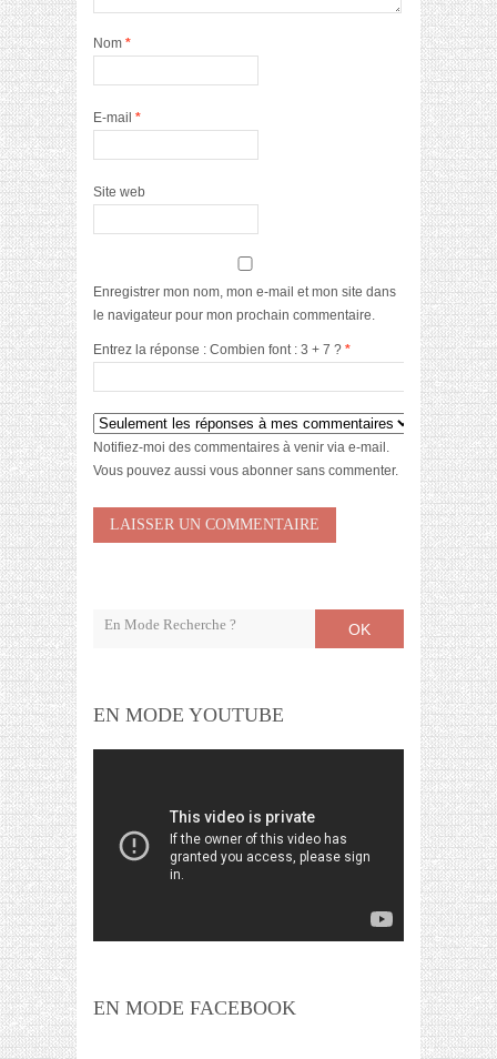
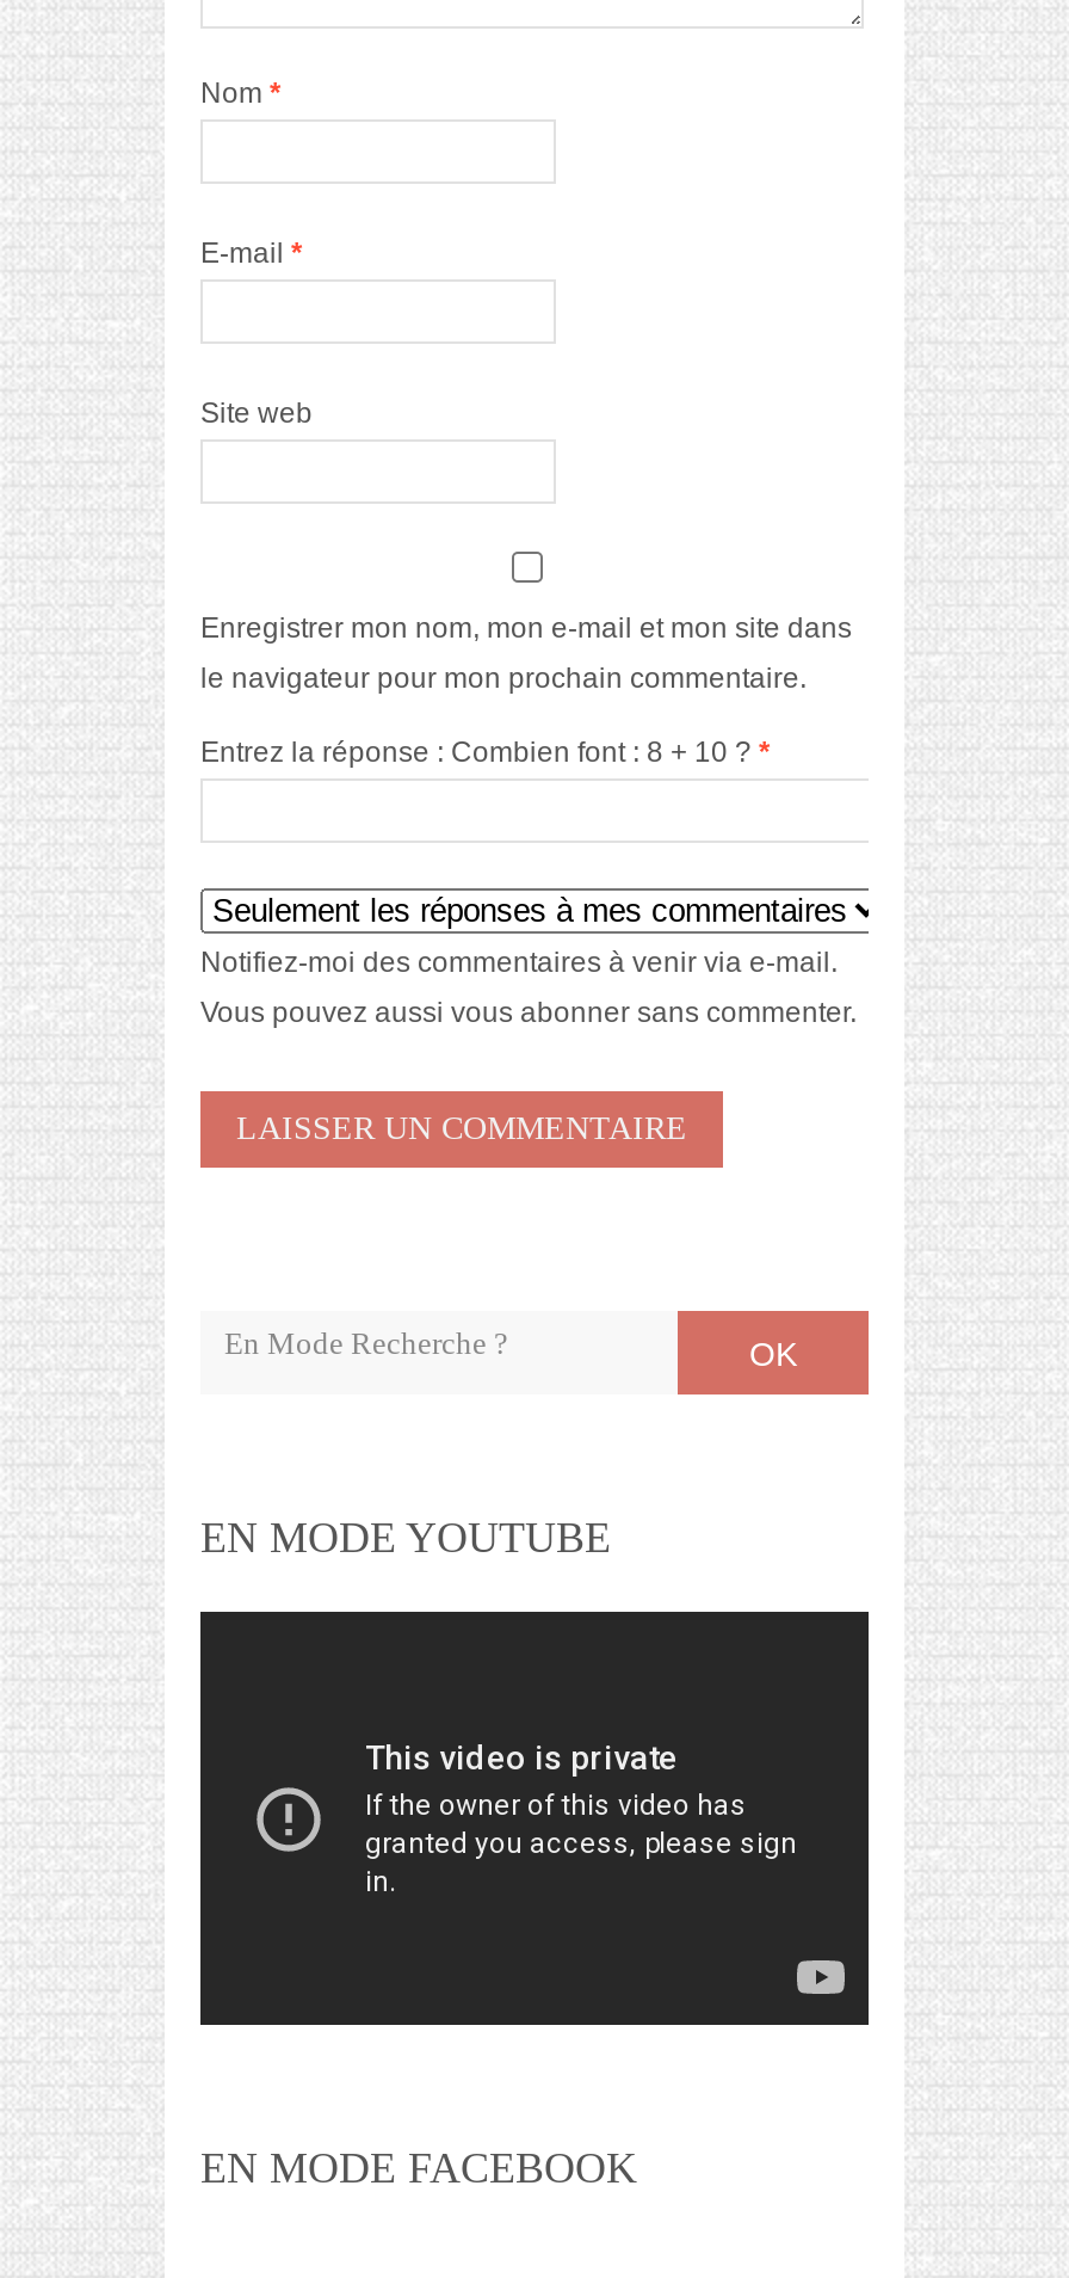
[93,342,351,358] Entrez la réponse : Combien font : 3 + 7 ? * -> [200,736,771,770] Entrez la réponse : Combien font : 8 + 10 ? *

